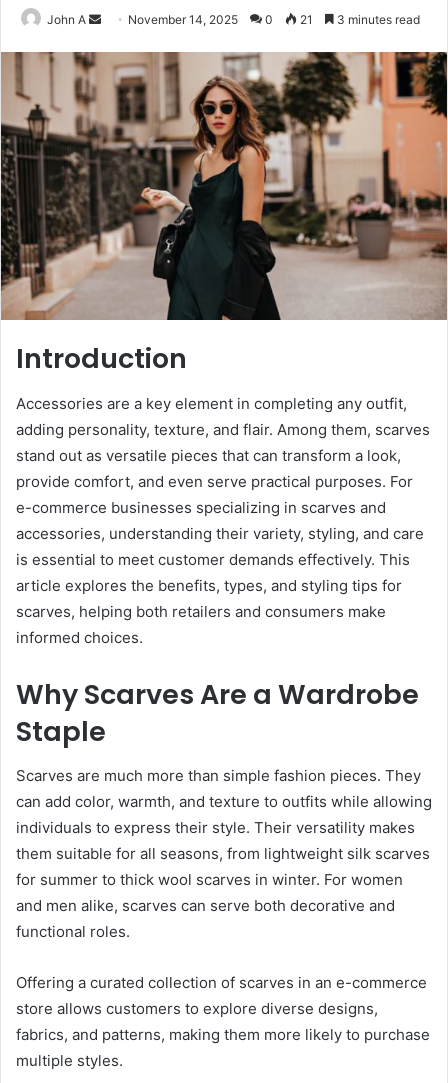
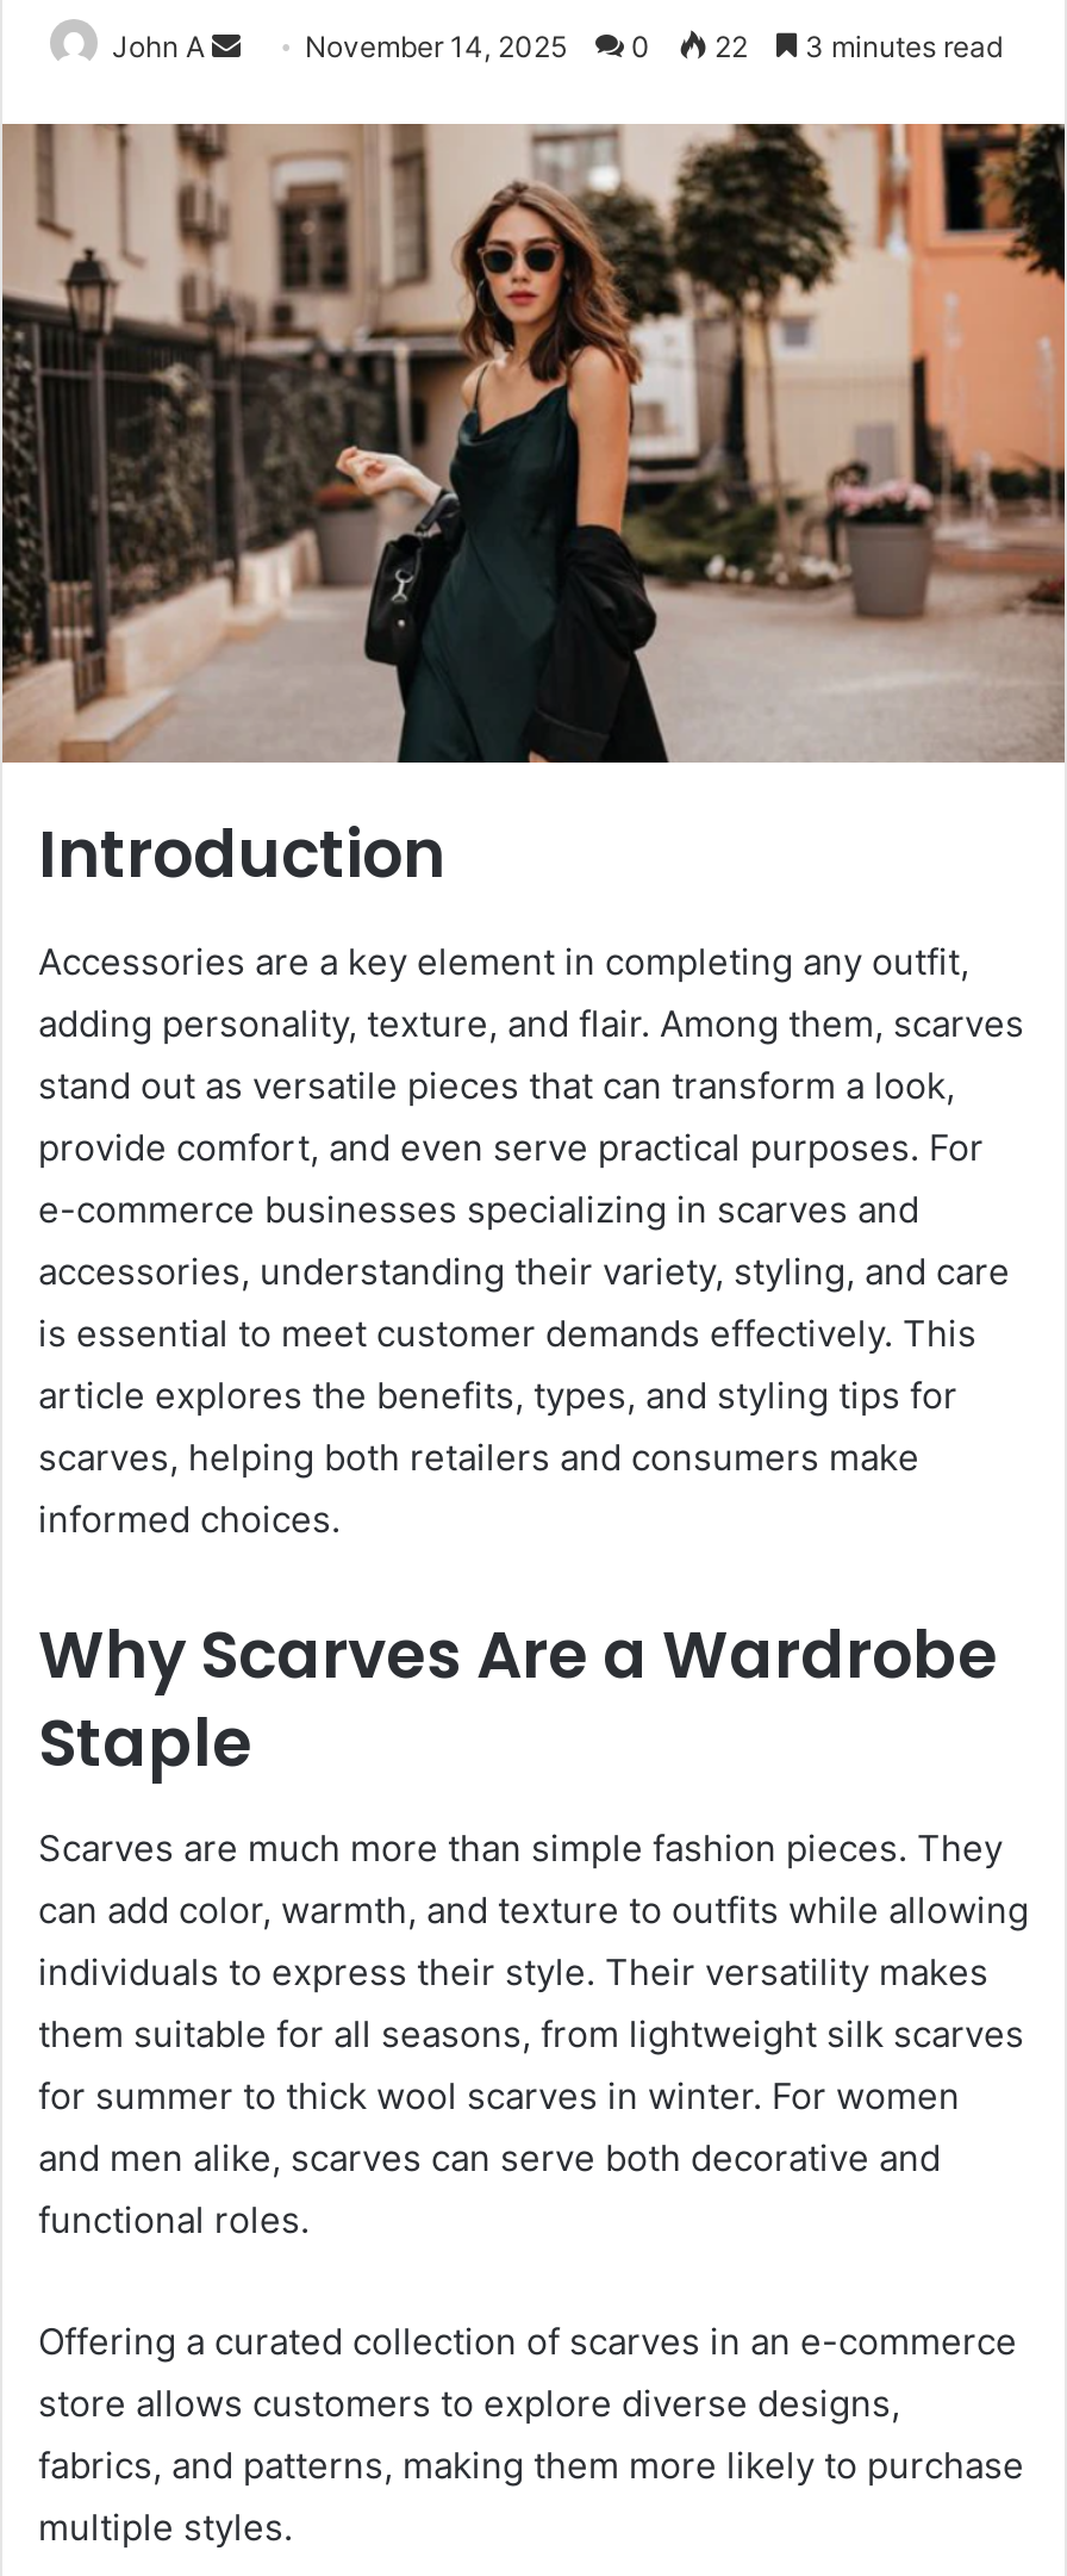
[297,12,313,27] 21 -> [707,29,748,64] 22

